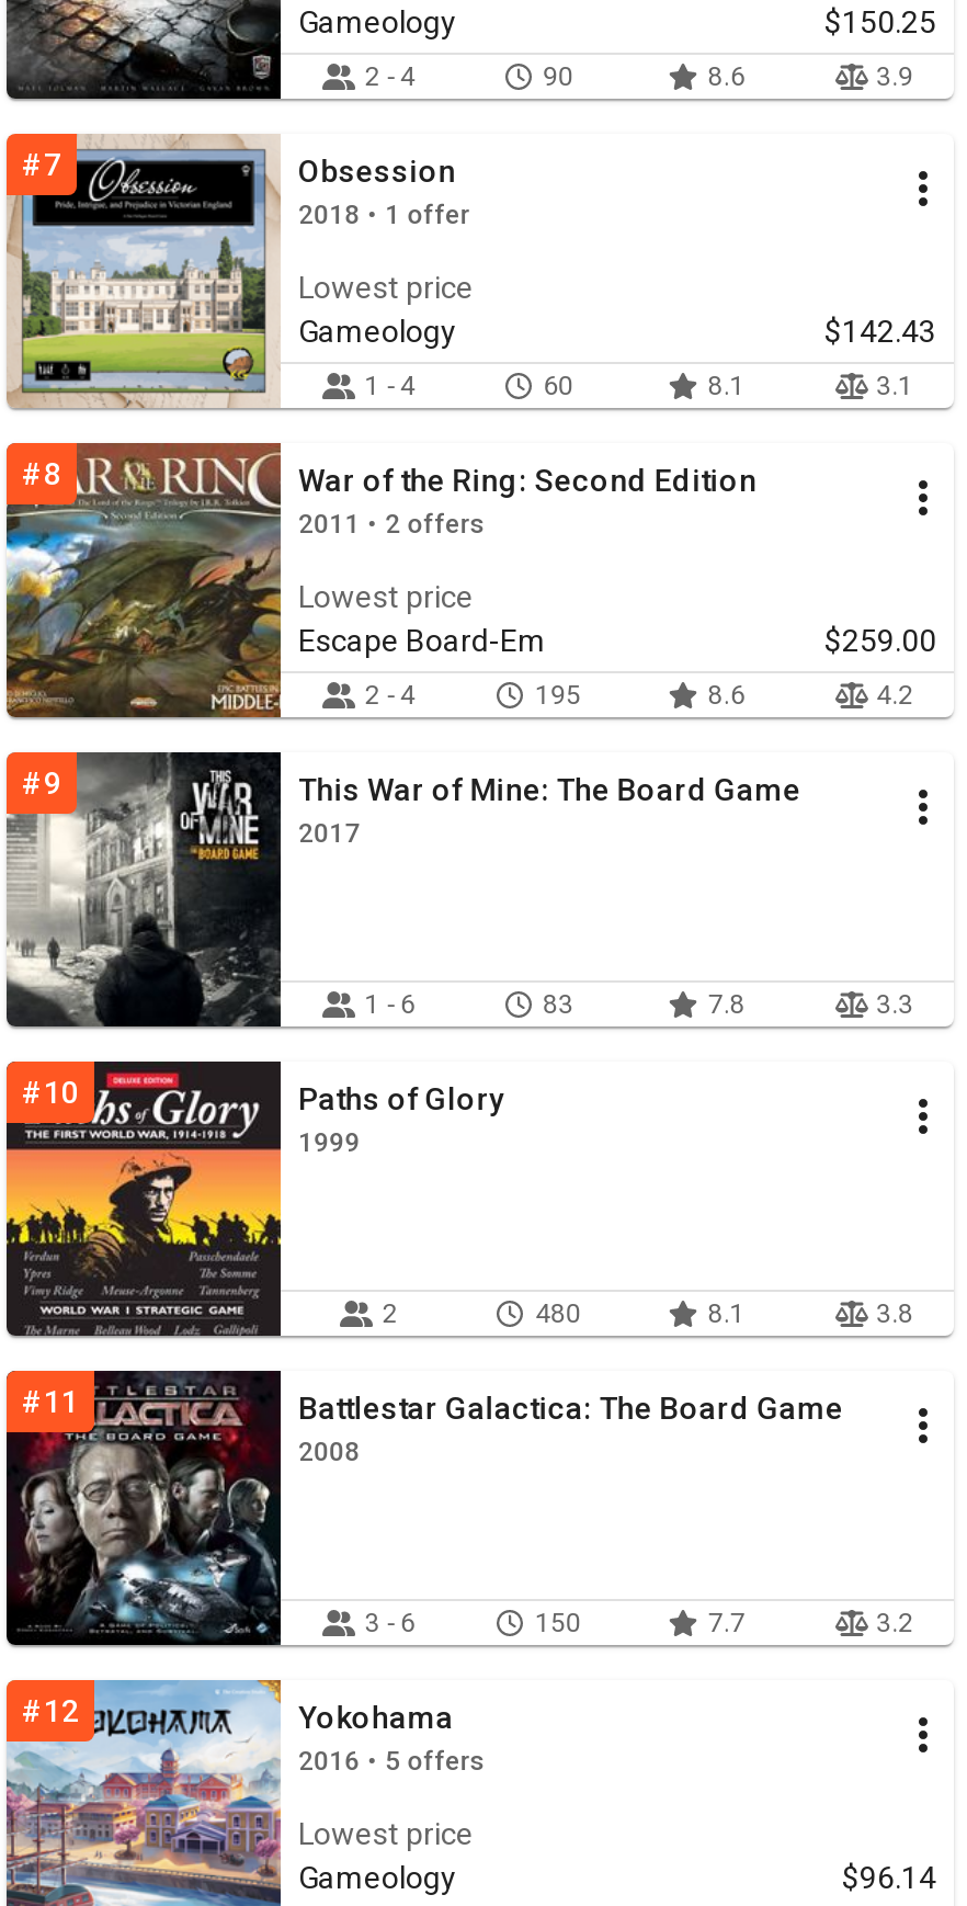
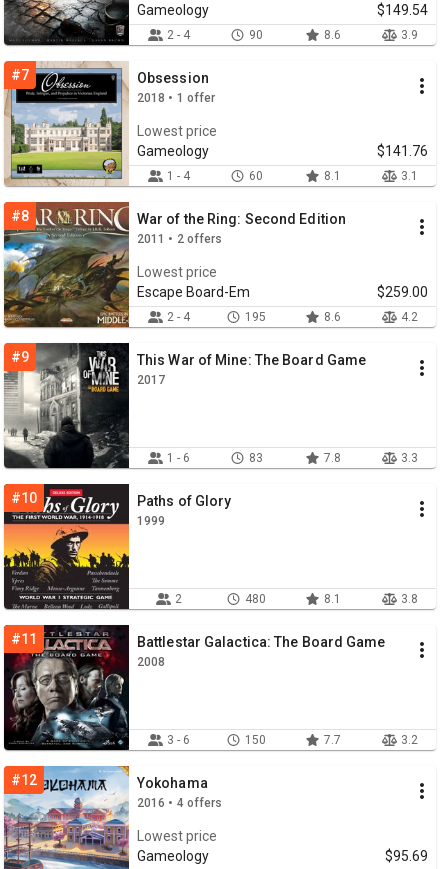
[824,4,936,39] $150.25 -> [377,2,428,18] $149.54
[824,314,936,349] $142.43 -> [377,143,428,159] $141.76
[298,1746,485,1777] 2016 • 5 offers -> [137,796,222,810] 2016 • 4 offers
[842,1860,936,1895] $96.14 -> [385,848,428,864] $95.69

